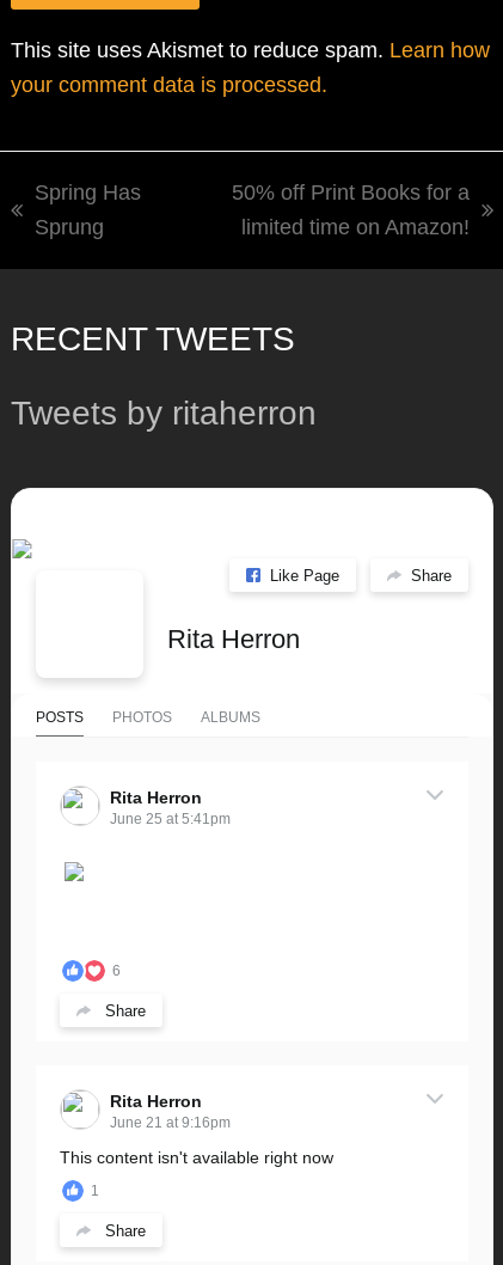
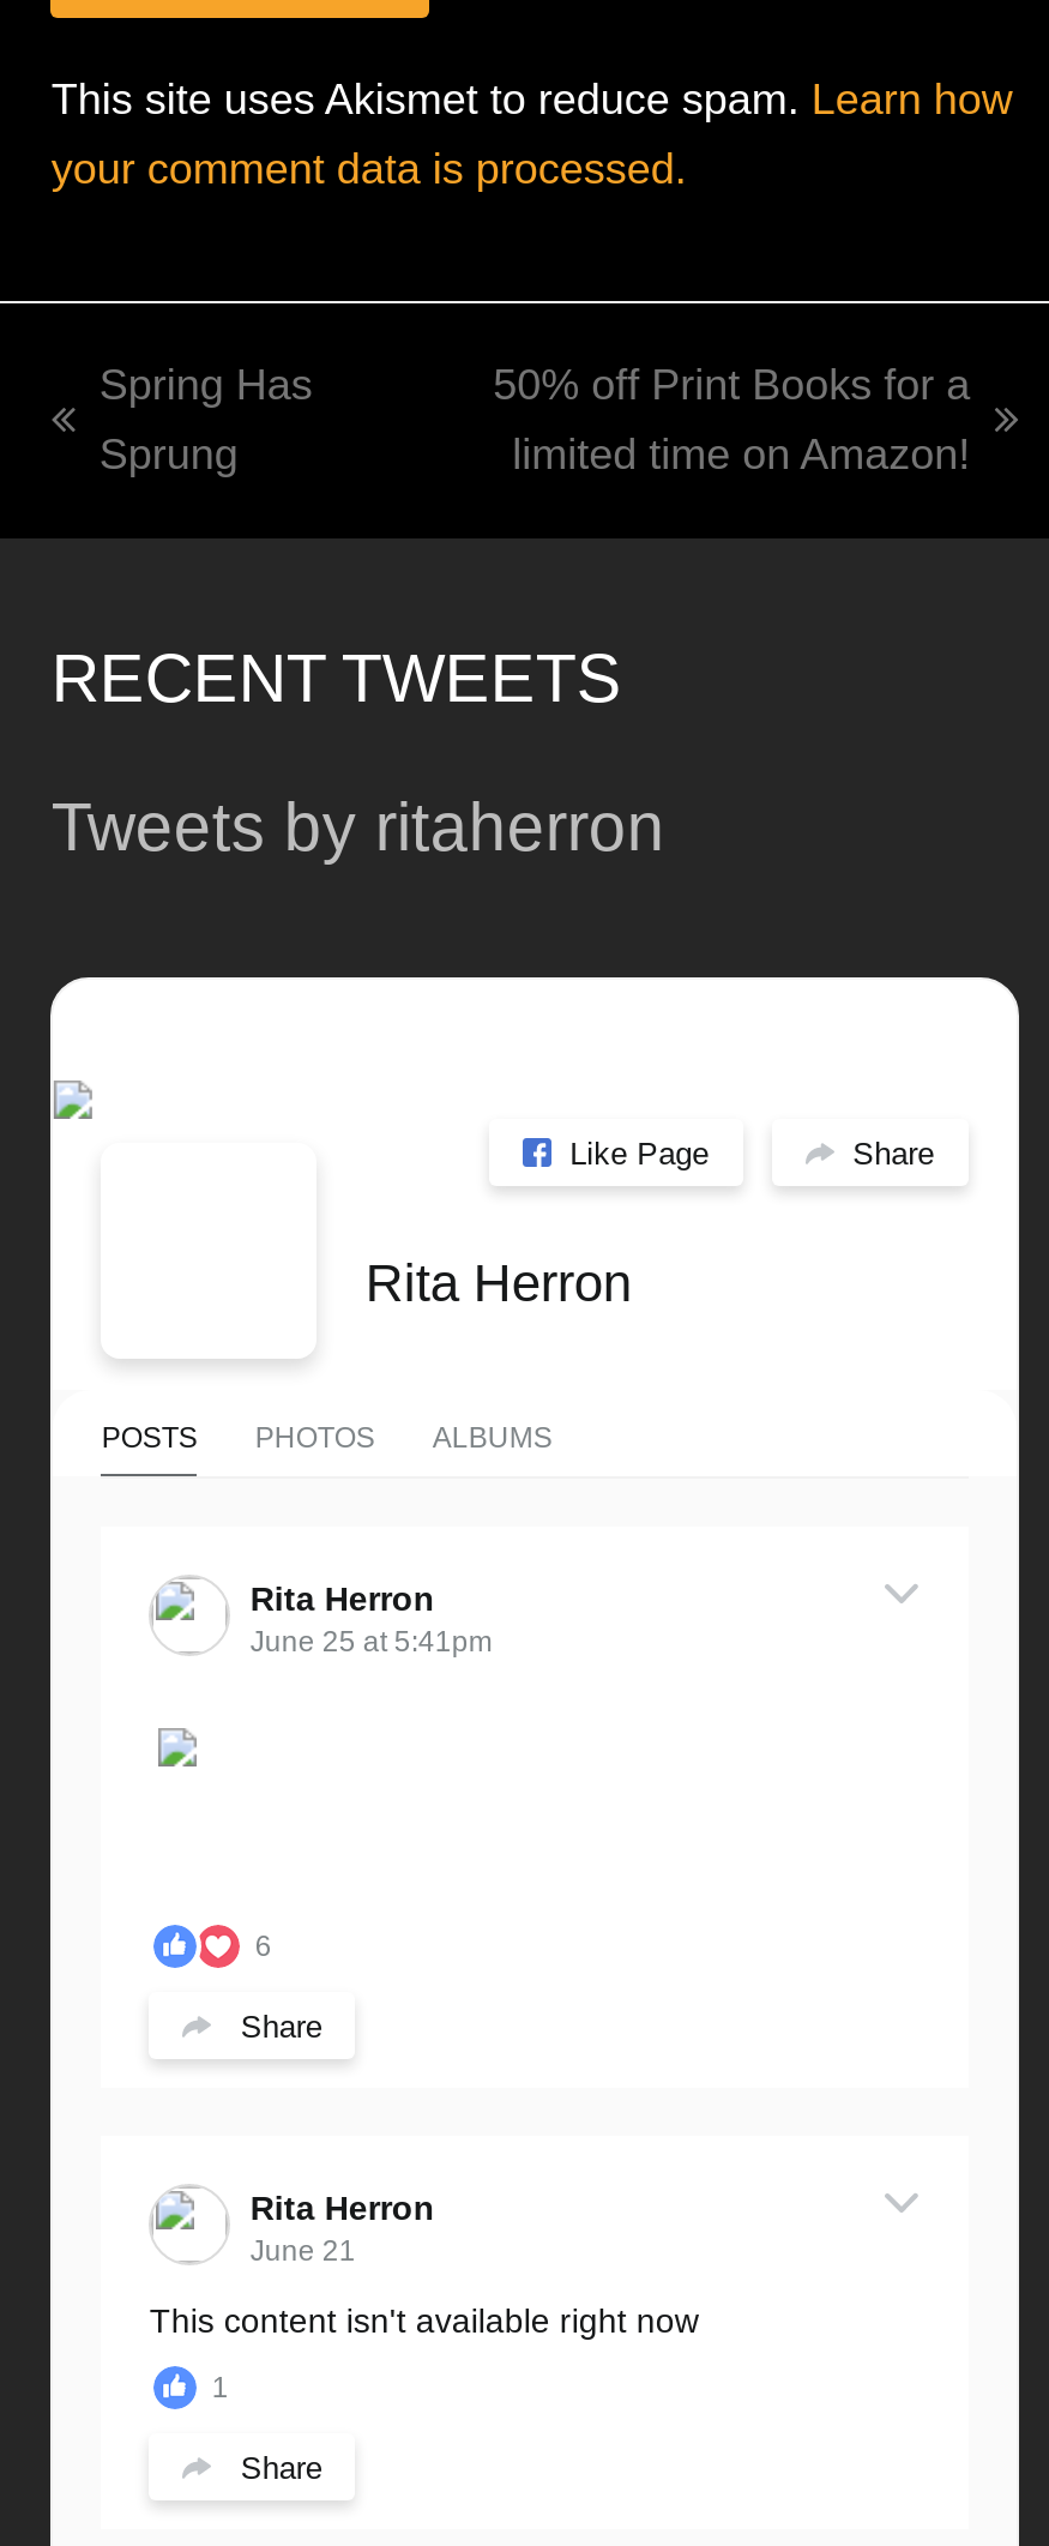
[110,1115,231,1131] June 21 at 9:16pm -> [250,2236,356,2269] June 21

